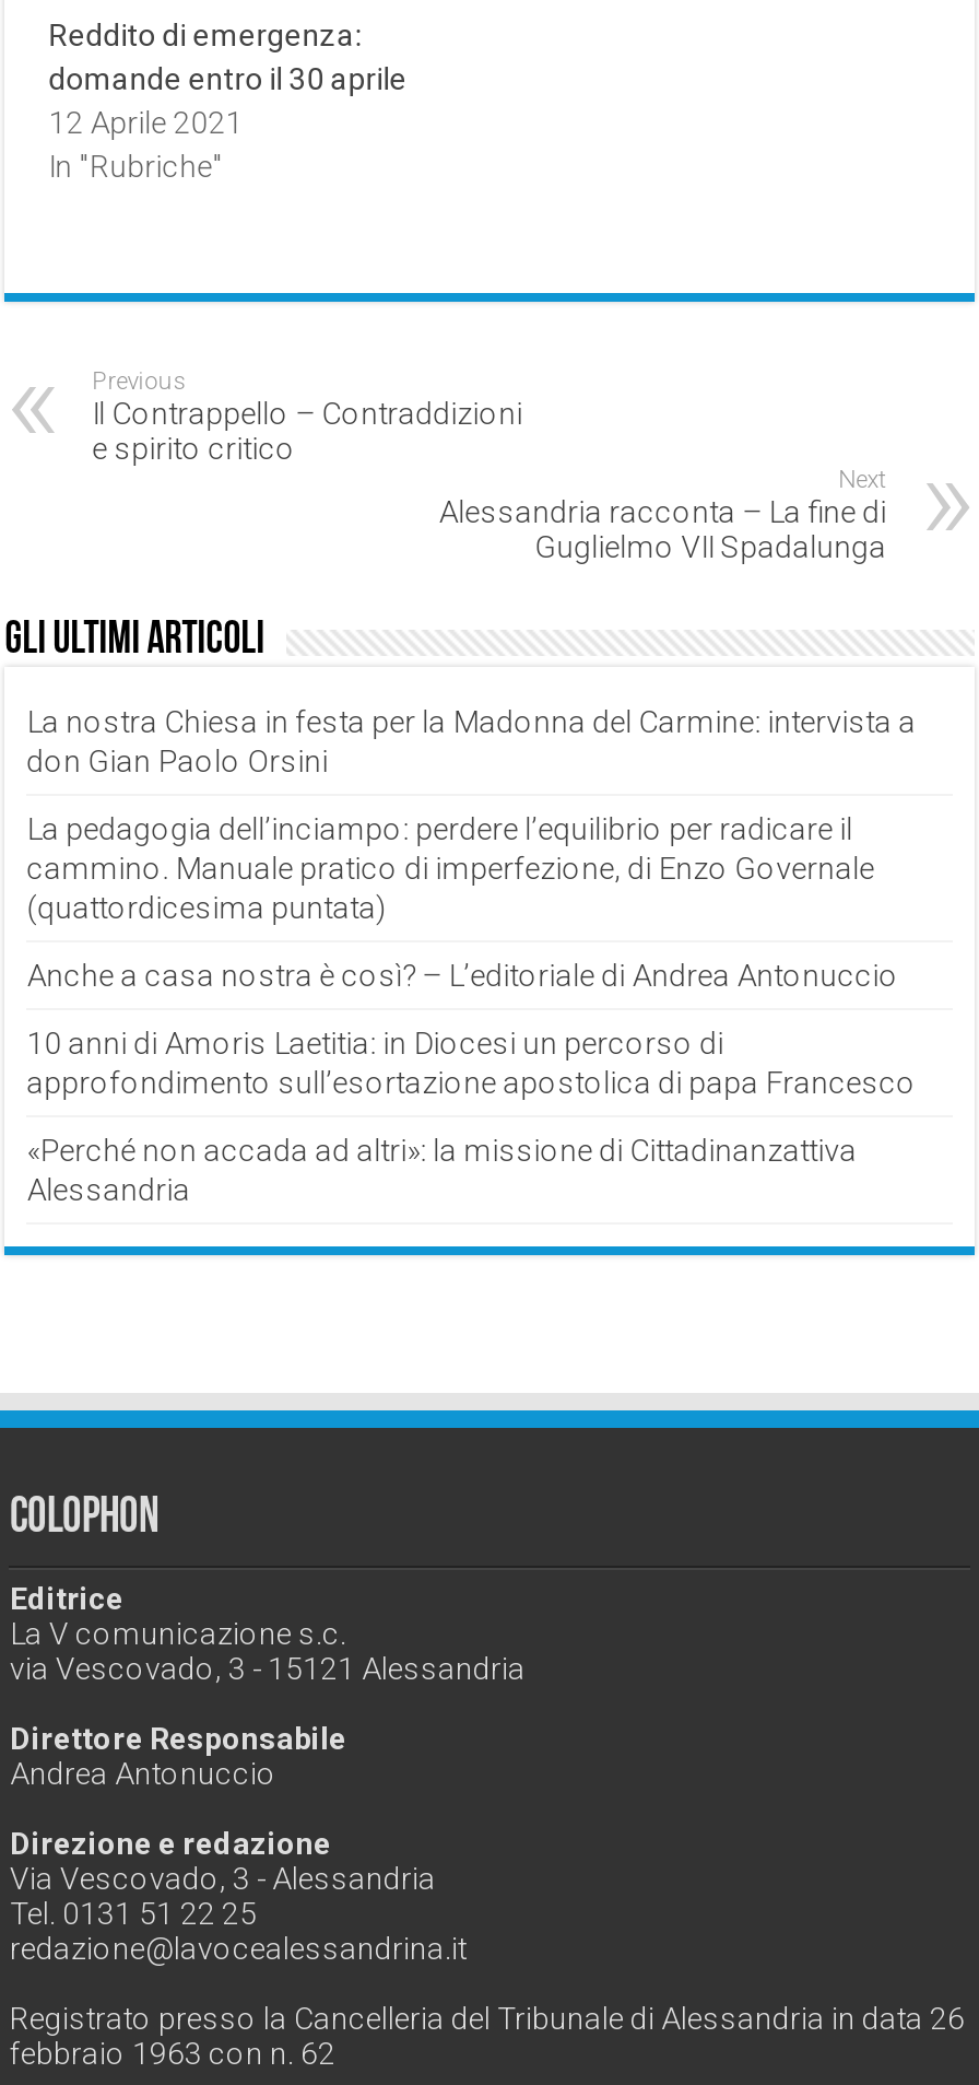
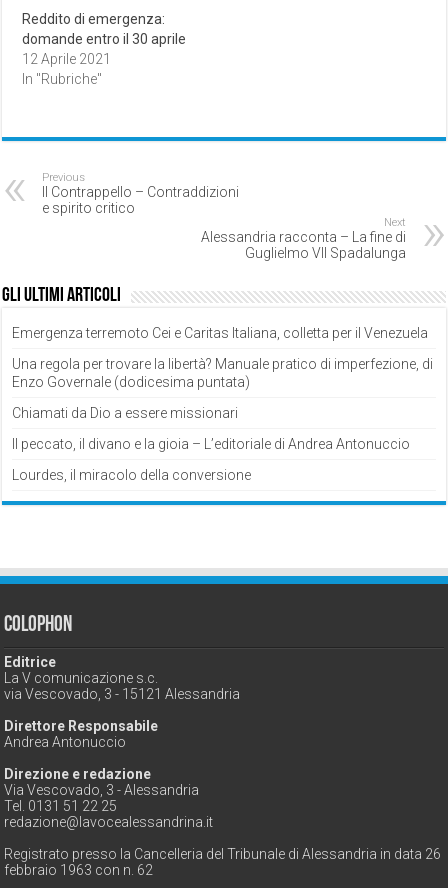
[27,704,916,779] La nostra Chiesa in festa per la Madonna del Carmine: intervista a | don Gian Paolo Orsini -> [12,325,428,341] Emergenza terremoto Cei e Caritas Italiana, colletta per il Venezuela
[27,811,875,925] La pedagogia dell’inciampo: perdere l’equilibrio per radicare il | cammino. Manuale pratico di imperfezione, di Enzo Governale | (quattordicesima puntata) -> [12,356,433,390] Una regola per trovare la libertà? Manuale pratico di imperfezione, di | Enzo Governale (dodicesima puntata)
[27,958,899,993] Anche a casa nostra è così? – L’editoriale di Andrea Antonuccio -> [12,405,238,421] Chiamati da Dio a essere missionari
[27,1026,916,1100] 10 anni di Amoris Laetitia: in Diocesi un percorso di | approfondimento sull’esortazione apostolica di papa Francesco -> [12,436,410,452] Il peccato, il divano e la gioia – L’editoriale di Andrea Antonuccio
[27,1133,857,1207] «Perché non accada ad altri»: la missione di Cittadinanzattiva | Alessandria -> [12,467,251,483] Lourdes, il miracolo della conversione

